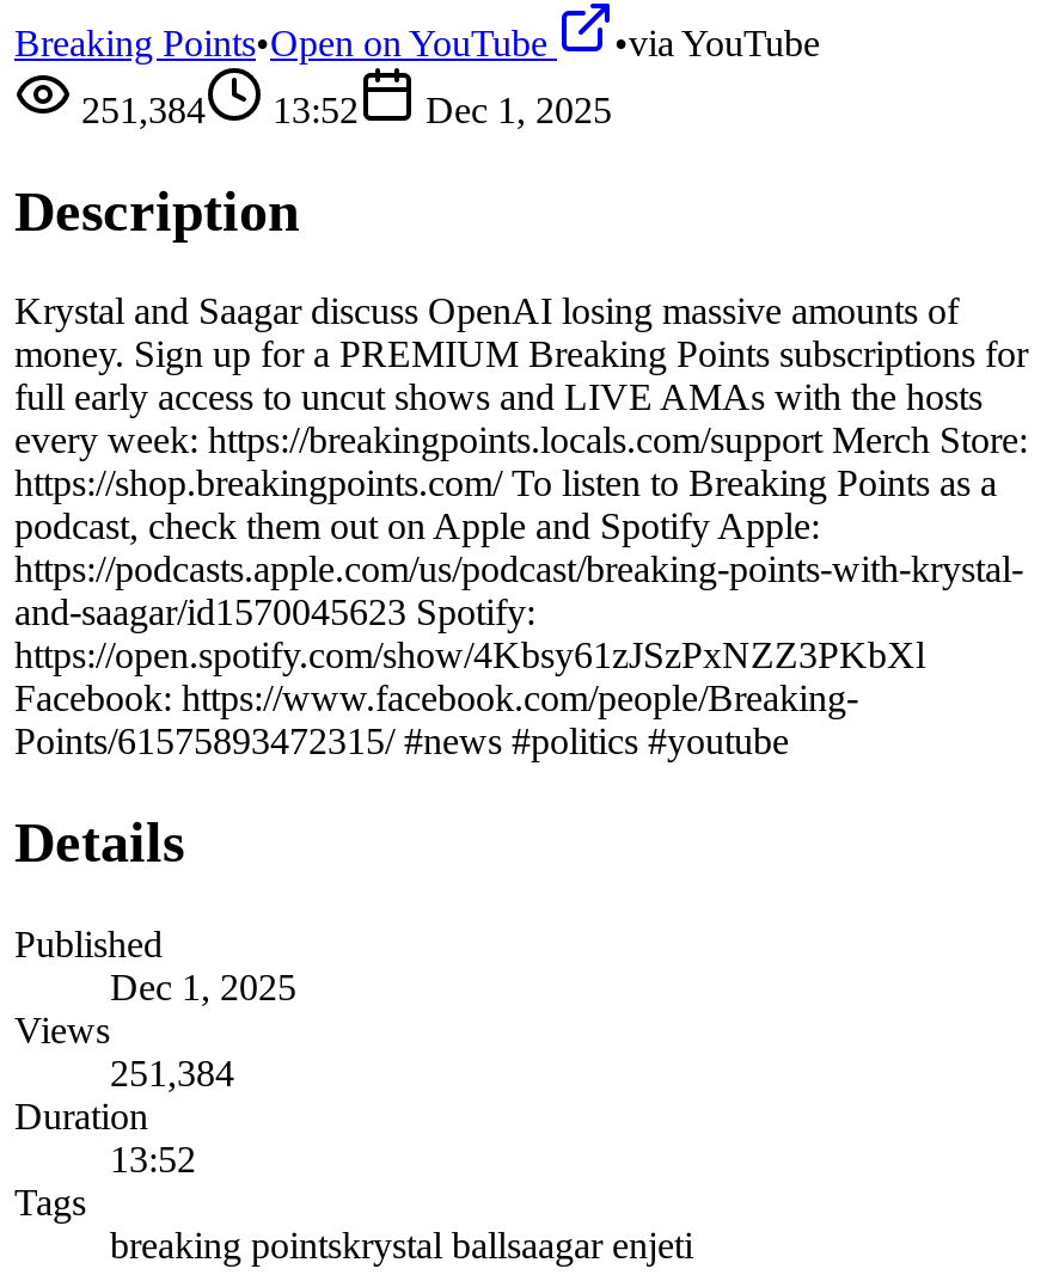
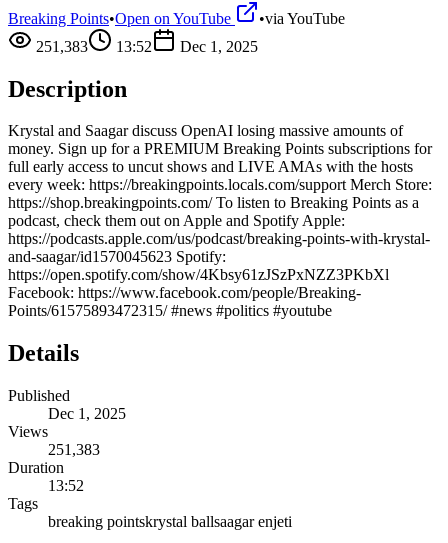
[81,89,612,129] 251,384 13:52 Dec 1, 2025 -> [36,38,258,55] 251,383 13:52 Dec 1, 2025
[110,1053,234,1094] 251,384 -> [48,441,100,458] 251,383

